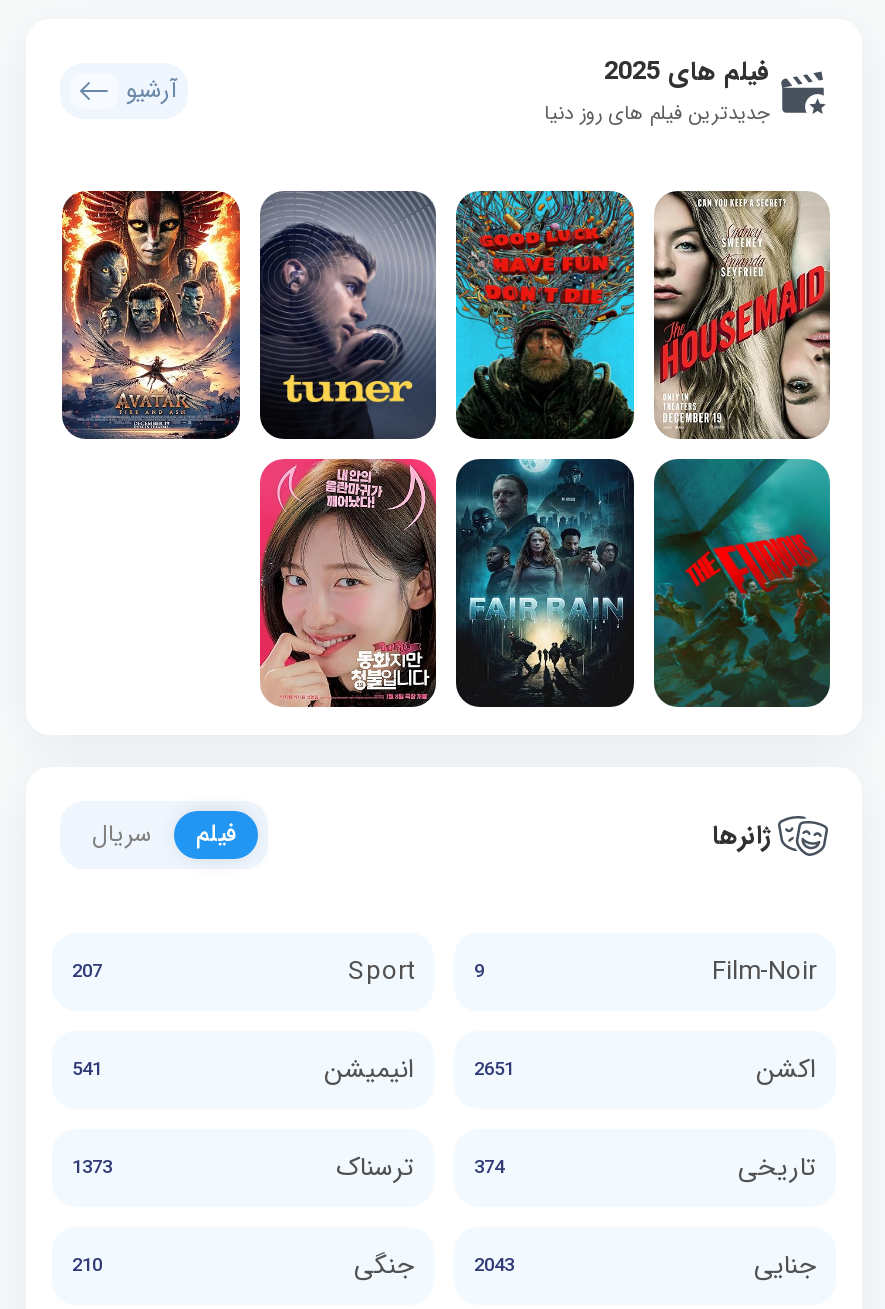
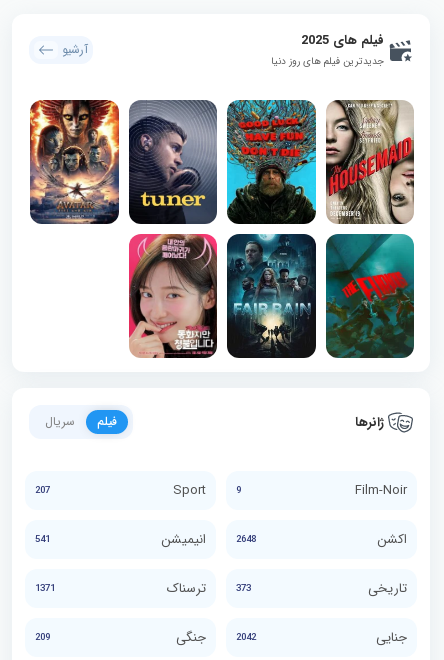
[474,1054,514,1084] 2651 -> [236,531,256,546] 2648
[72,1152,112,1182] 1373 -> [35,580,55,595] 1371
[336,1147,504,1189] 374 ترسناک -> [167,578,251,599] 373 ترسناک
[72,1250,102,1280] 210 -> [35,629,50,644] 209
[354,1245,514,1287] 2043 جنگی -> [176,627,256,648] 2042 جنگی

